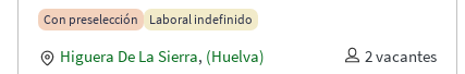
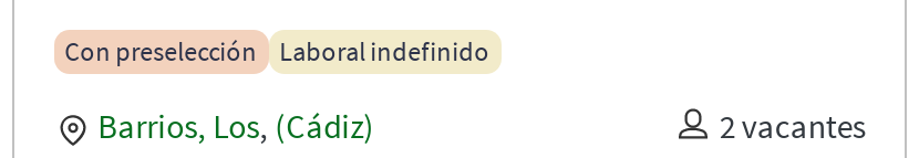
[59,46,264,67] Higuera De La Sierra, (Huelva) -> [98,104,374,146] Barrios, Los, (Cádiz)

